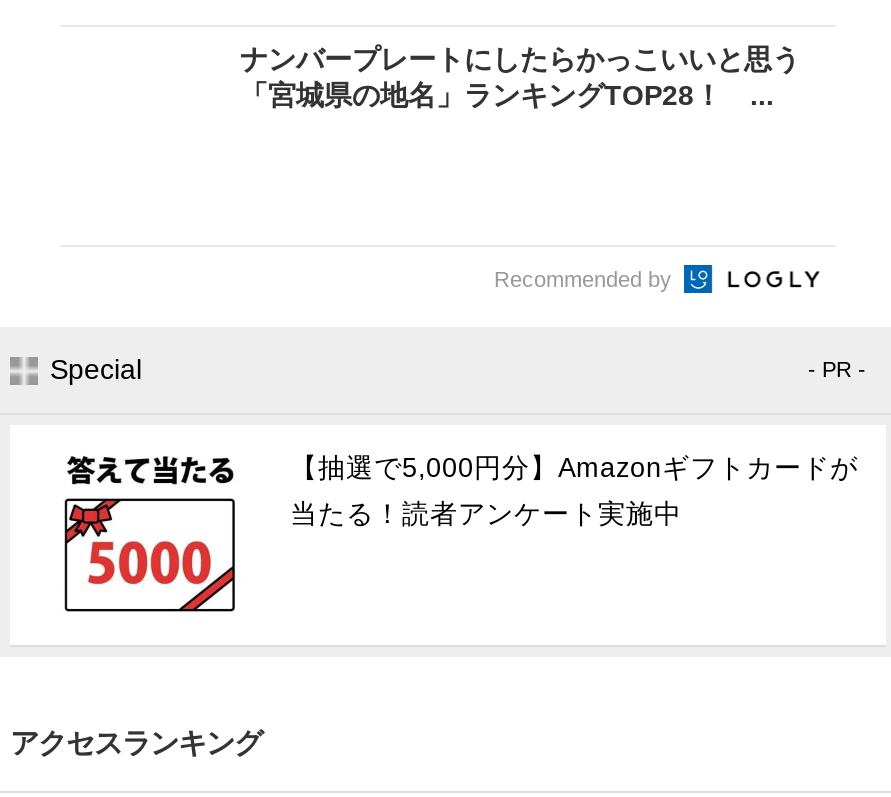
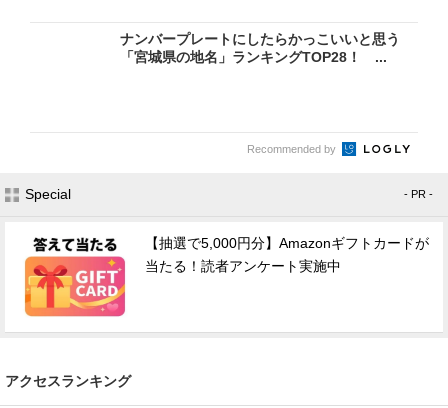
[48,459,250,613] [image] -> [23,239,126,317] [image]

